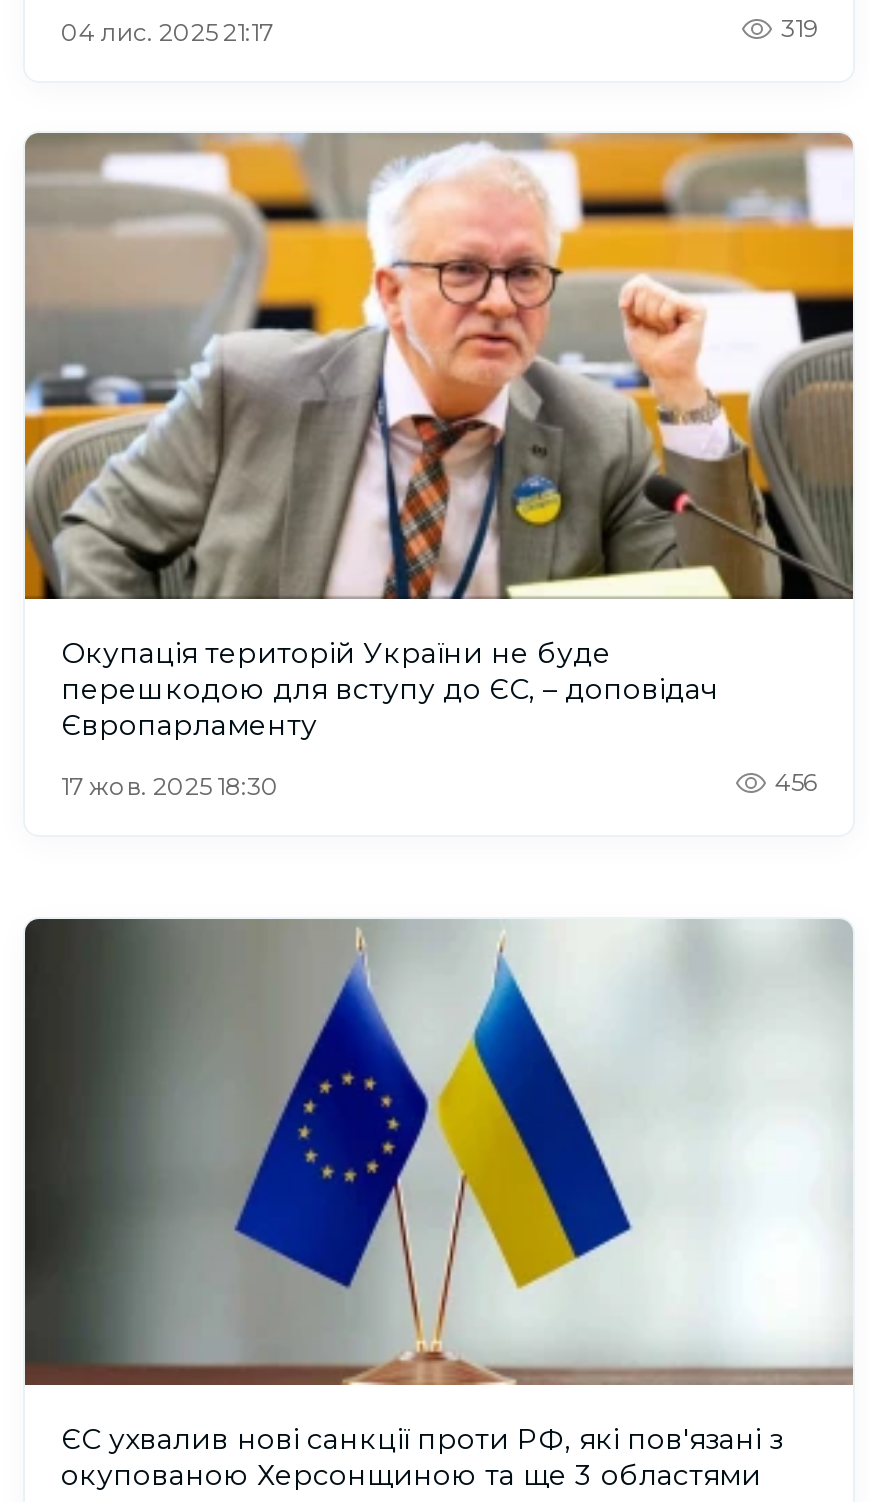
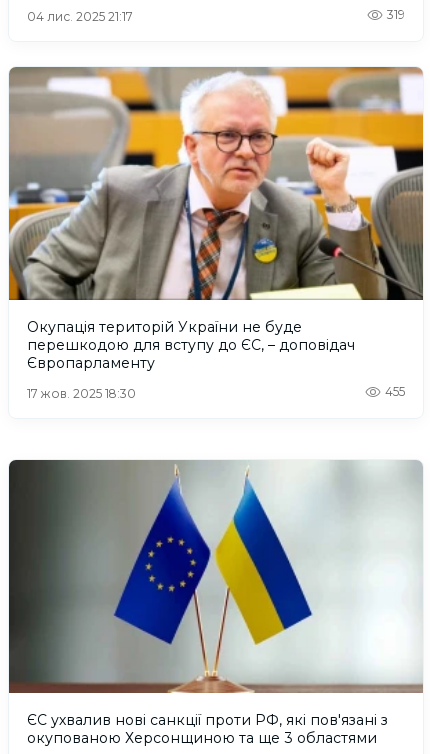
[775,767,817,797] 456 -> [385,384,405,399] 455

